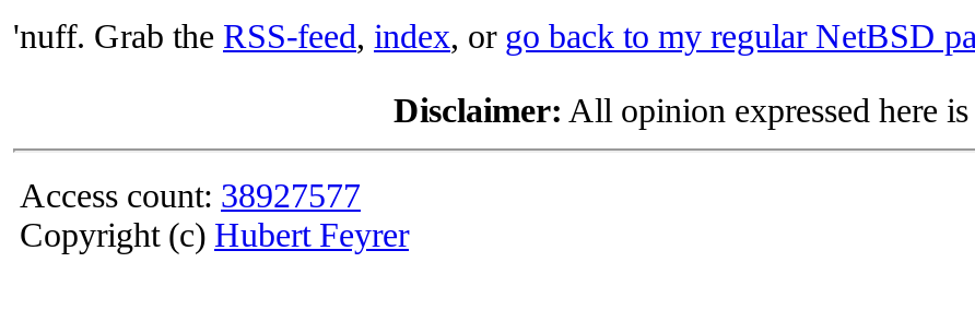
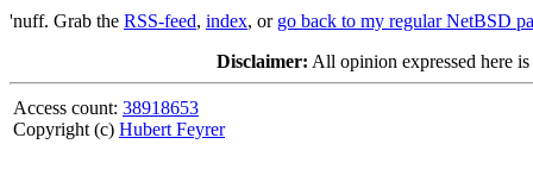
[20,177,361,214] Access count: 38927577 -> [13,98,199,118] Access count: 38918653

